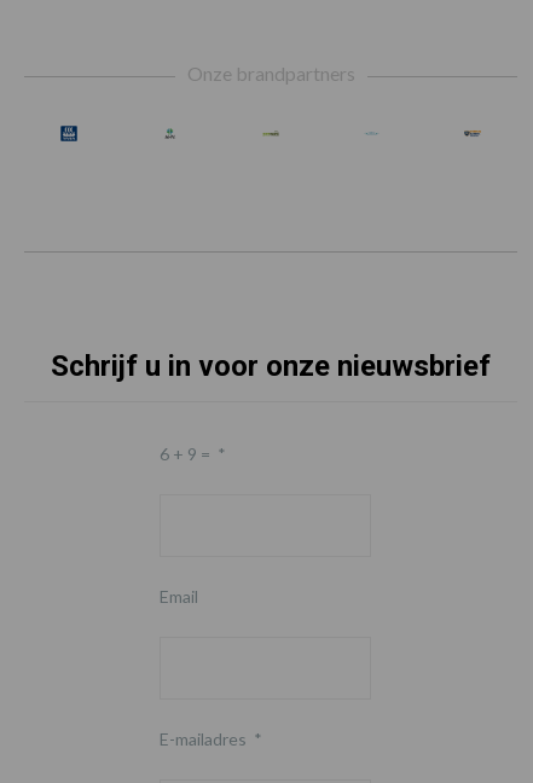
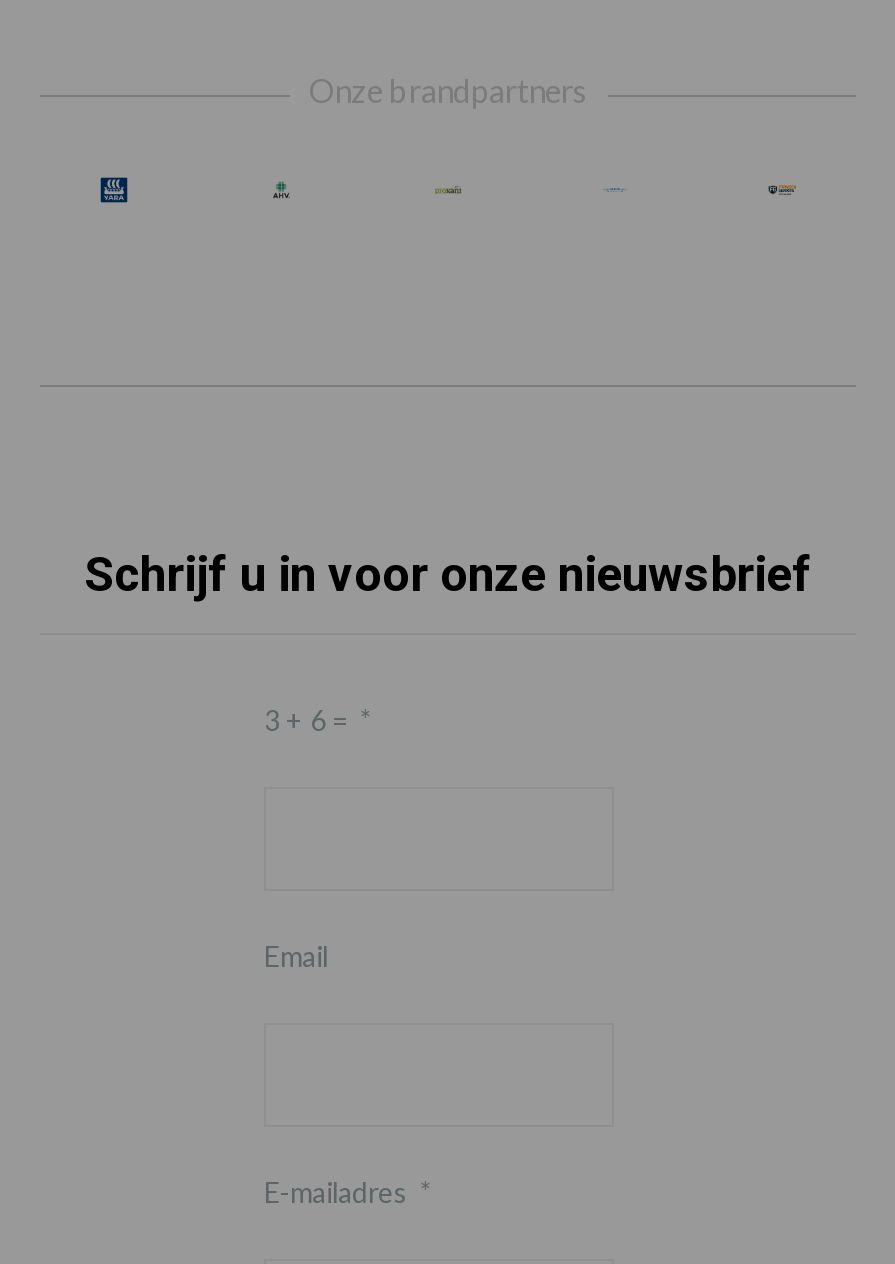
[160,443,226,463] 6 + 9 = * -> [264,703,374,737] 3 + 6 = *

